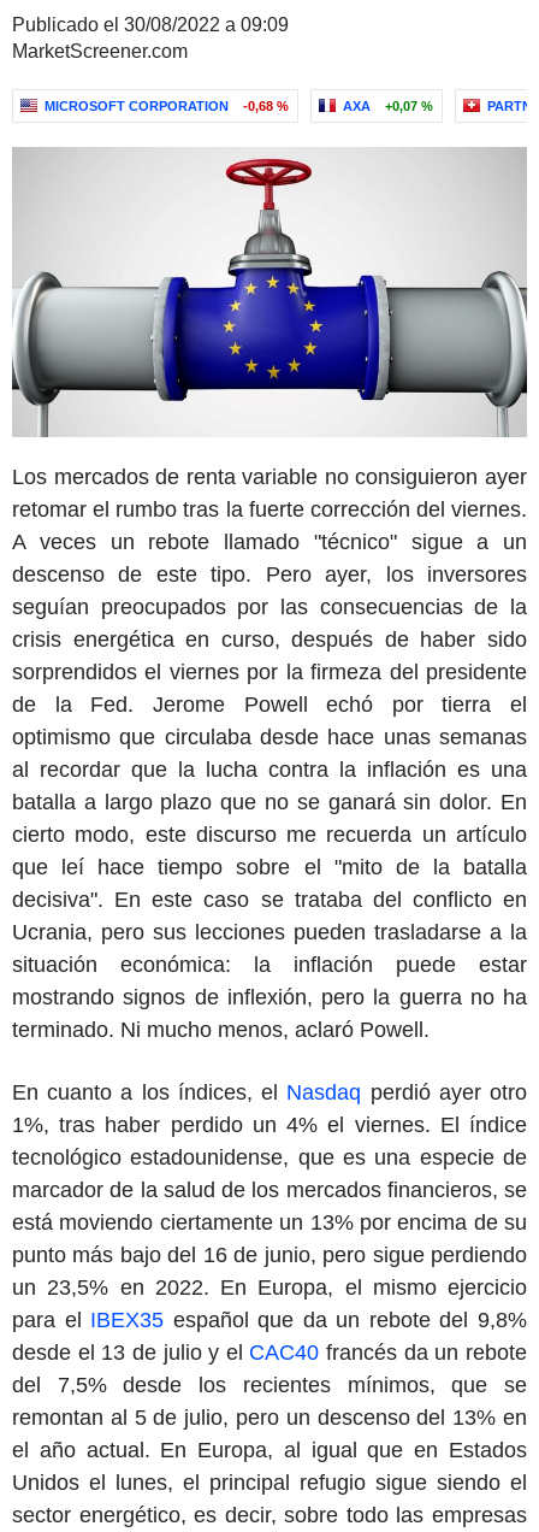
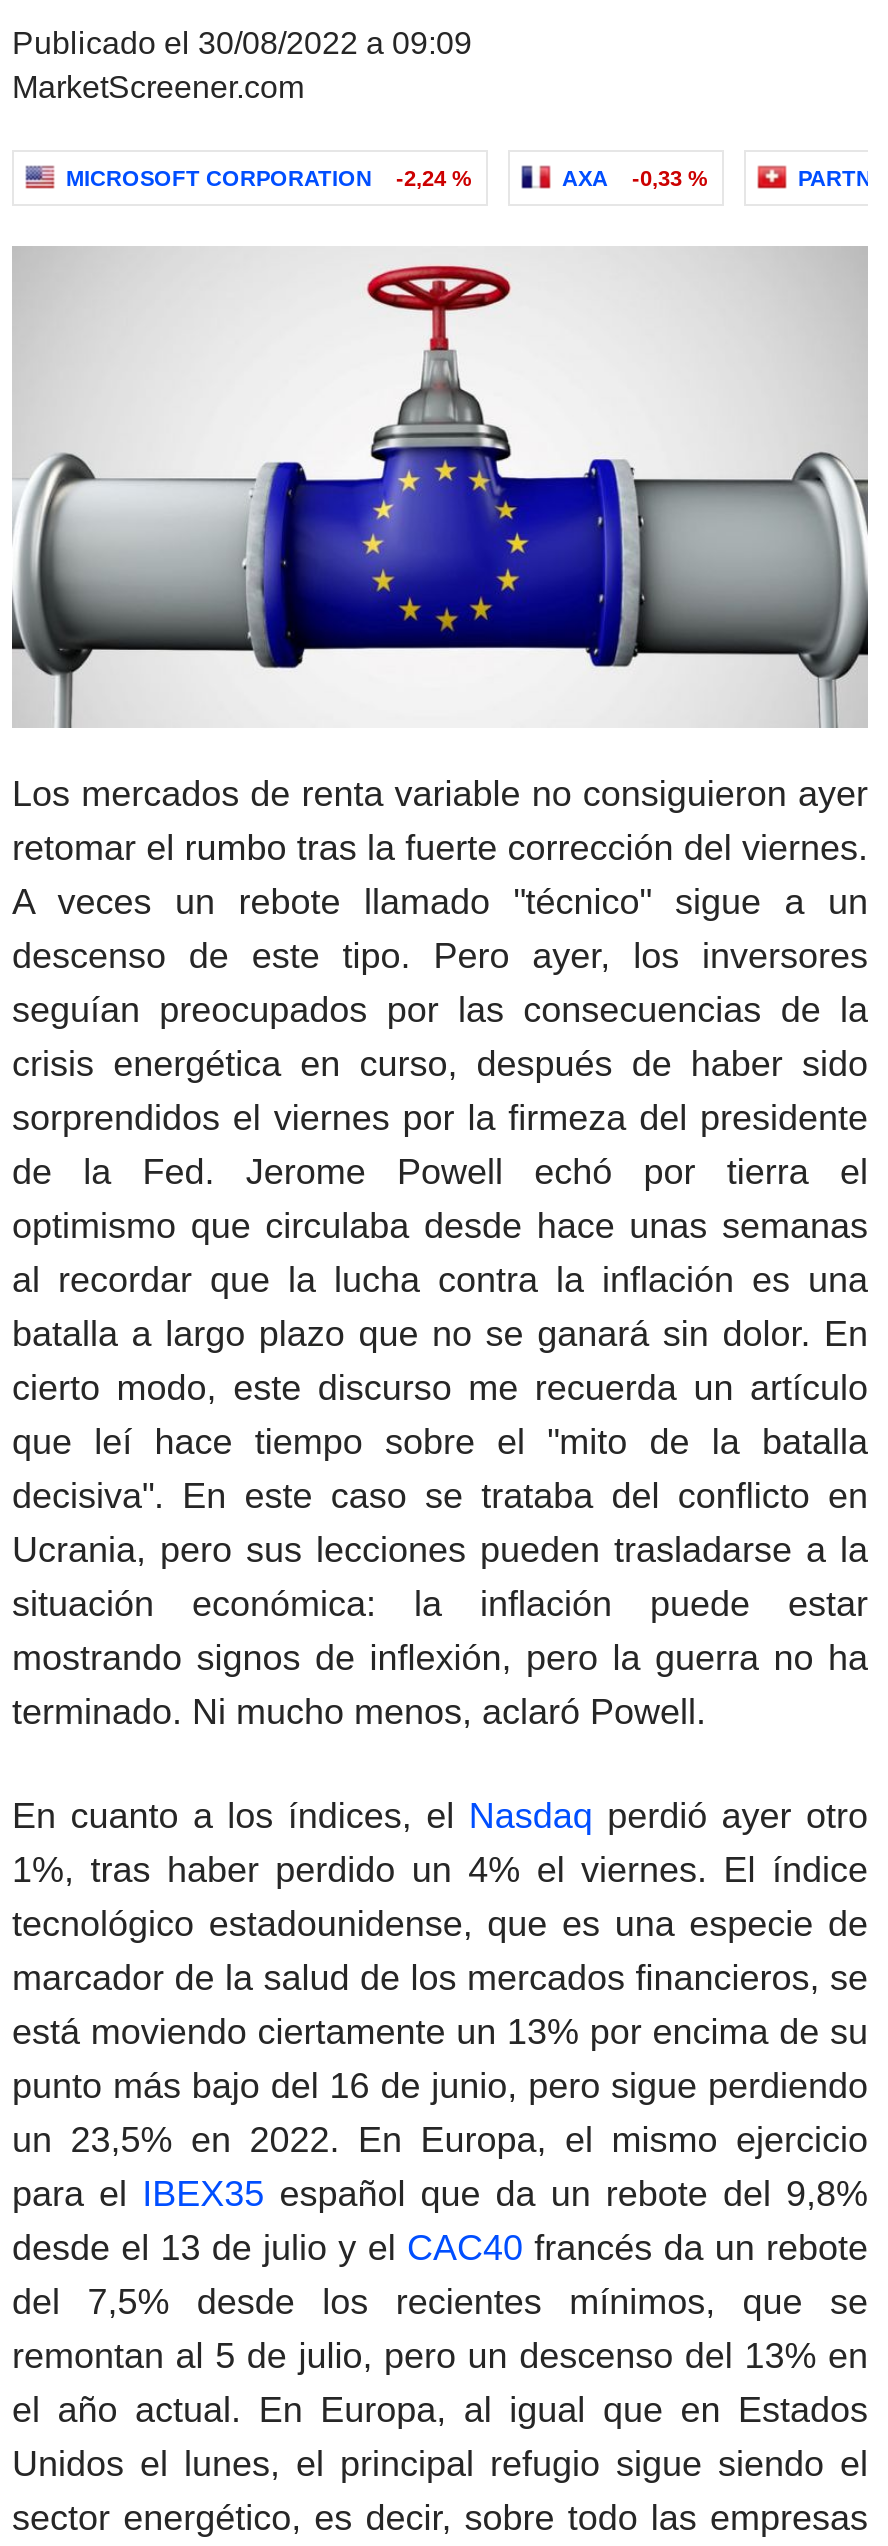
[45,99,289,113] MICROSOFT CORPORATION -0,68 % -> [66,166,472,190] MICROSOFT CORPORATION -2,24 %
[343,99,433,113] AXA +0,07 % -> [562,166,708,190] AXA -0,33 %

